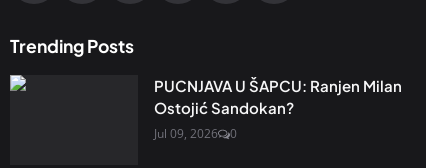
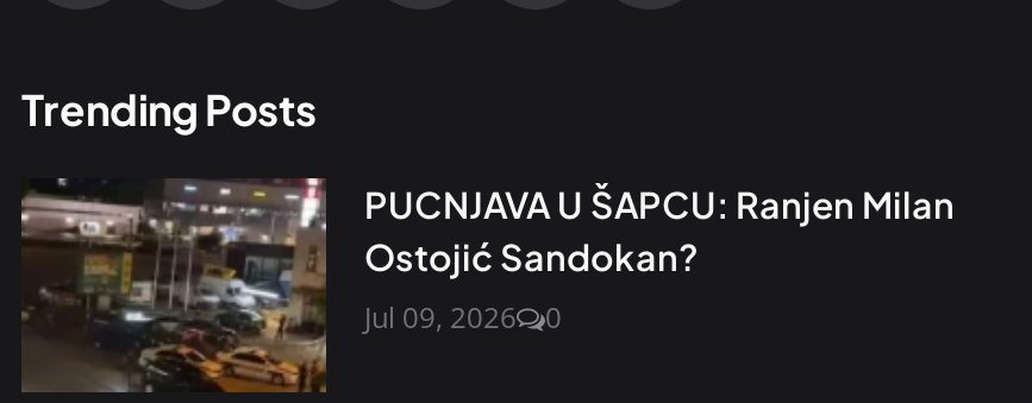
none -> [21,176,329,392] [image]

